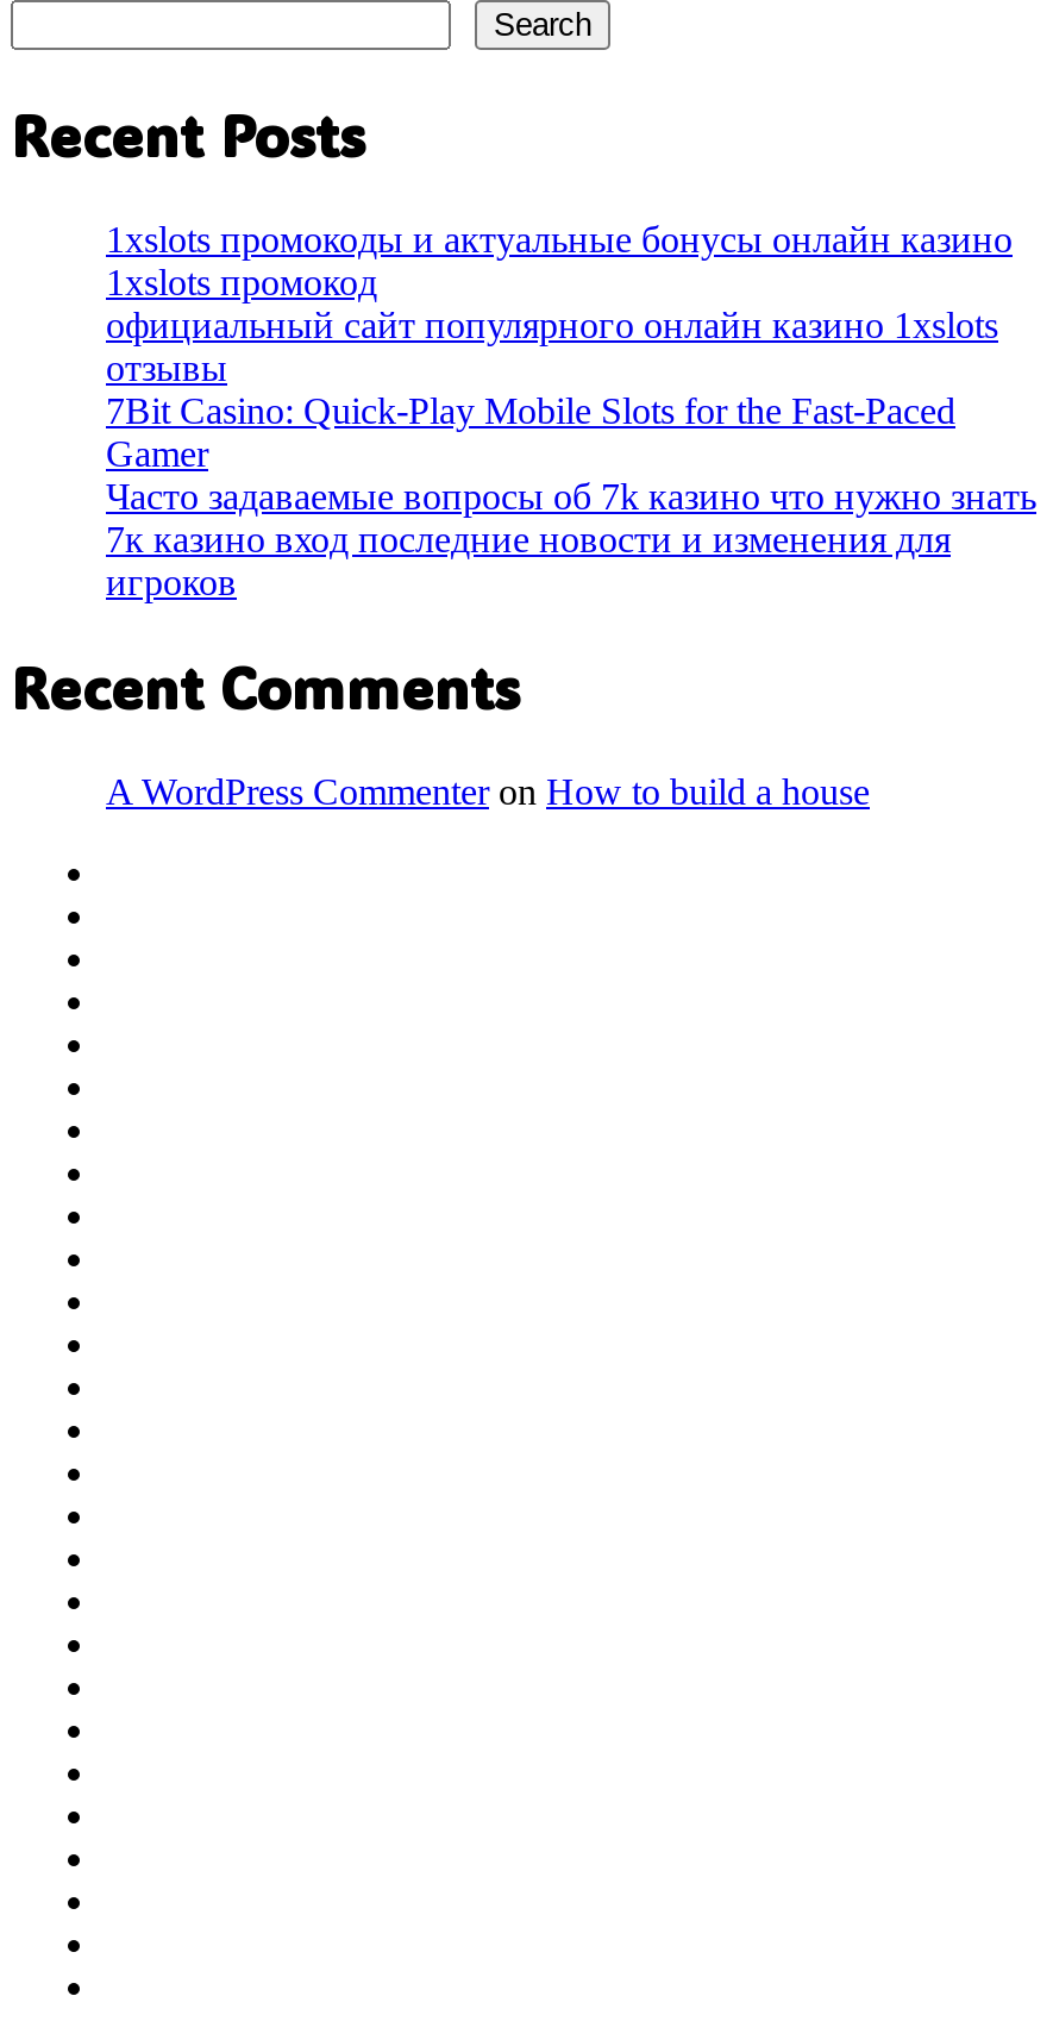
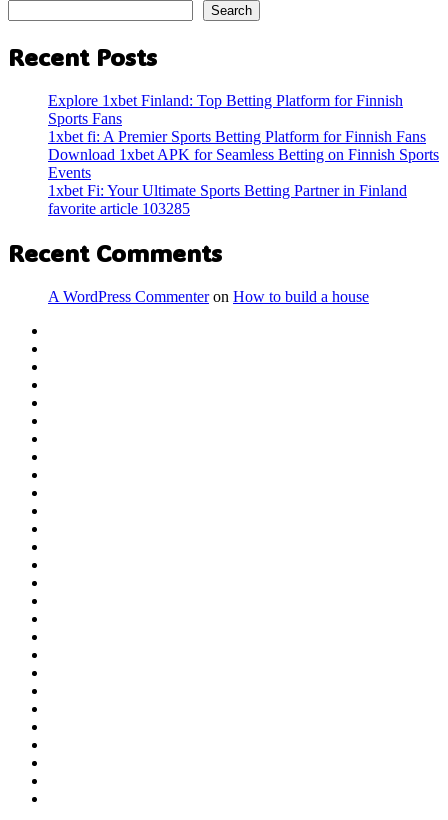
[106,218,1036,601] 1xslots промокоды и актуальные бонусы онлайн казино | 1xslots промокод | официальный сайт популярного онлайн казино 1xslots | отзывы | 7Bit Casino: Quick‑Play Mobile Slots for the Fast‑Paced | Gamer | Часто задаваемые вопросы об 7k казино что нужно знать | 7к казино вход последние новости и изменения для | игроков -> [48,92,439,217] Explore 1xbet Finland: Top Betting Platform for Finnish | Sports Fans | 1xbet fi: A Premier Sports Betting Platform for Finnish Fans | Download 1xbet APK for Seamless Betting on Finnish Sports | Events | 1xbet Fi: Your Ultimate Sports Betting Partner in Finland | favorite article 103285

